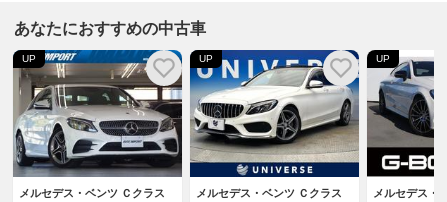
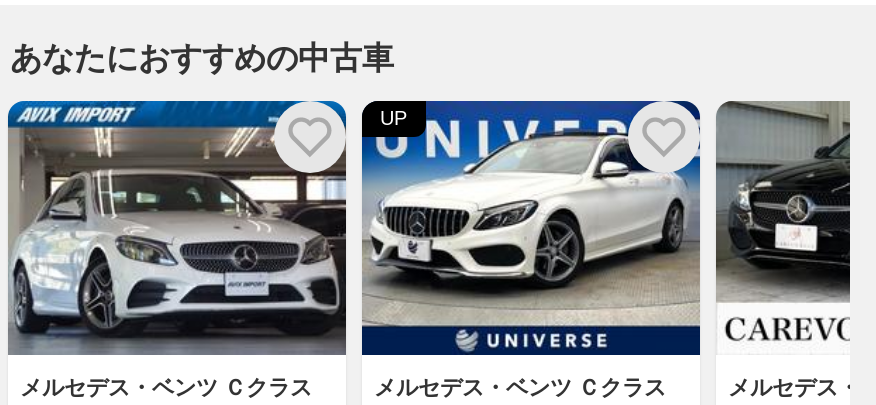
[22,53,36,64] UP -> none
[366,50,435,178] [image] -> [714,99,852,355] [image]
[376,53,390,64] UP -> none

